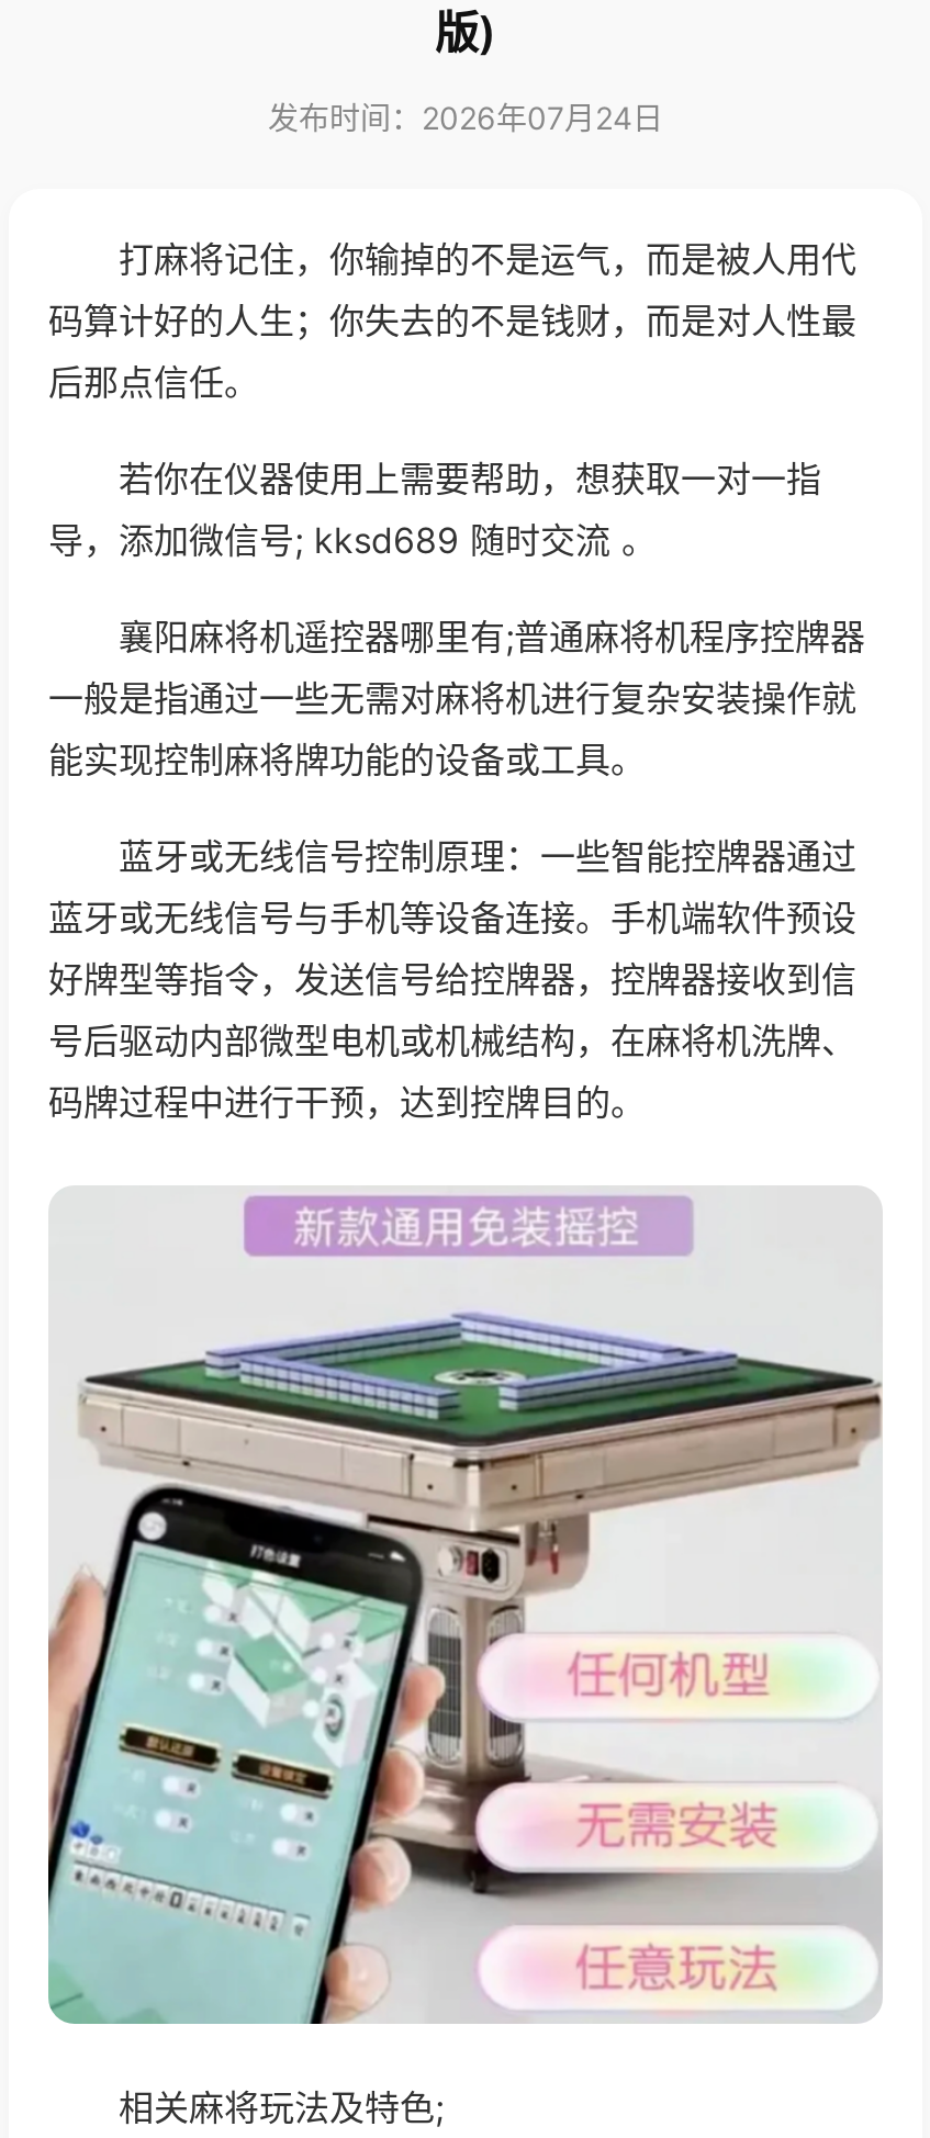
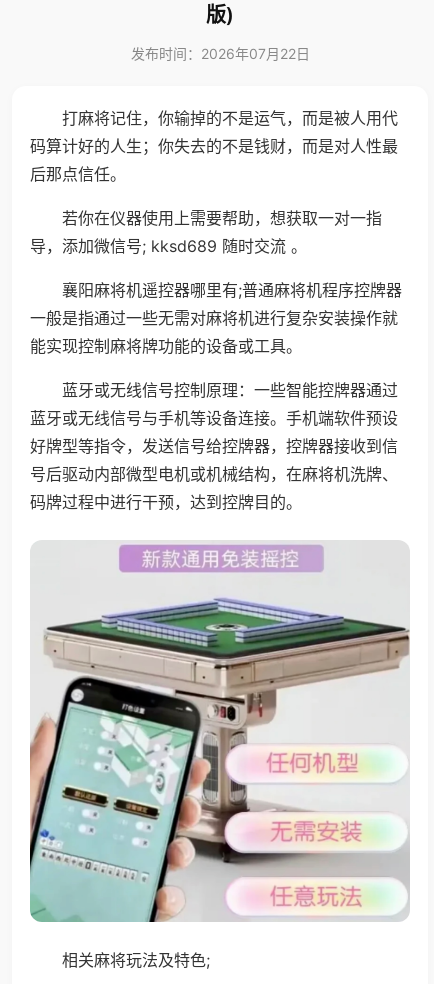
[268,99,663,136] 发布时间：2026年07月24日 -> [130,45,309,62] 发布时间：2026年07月22日

